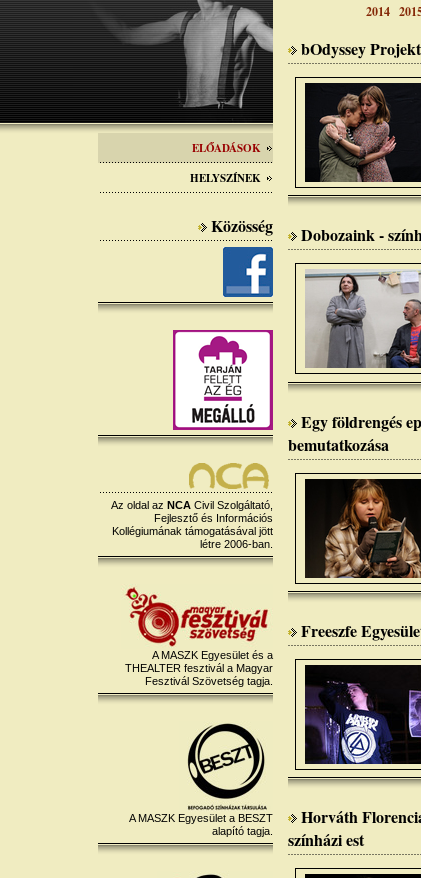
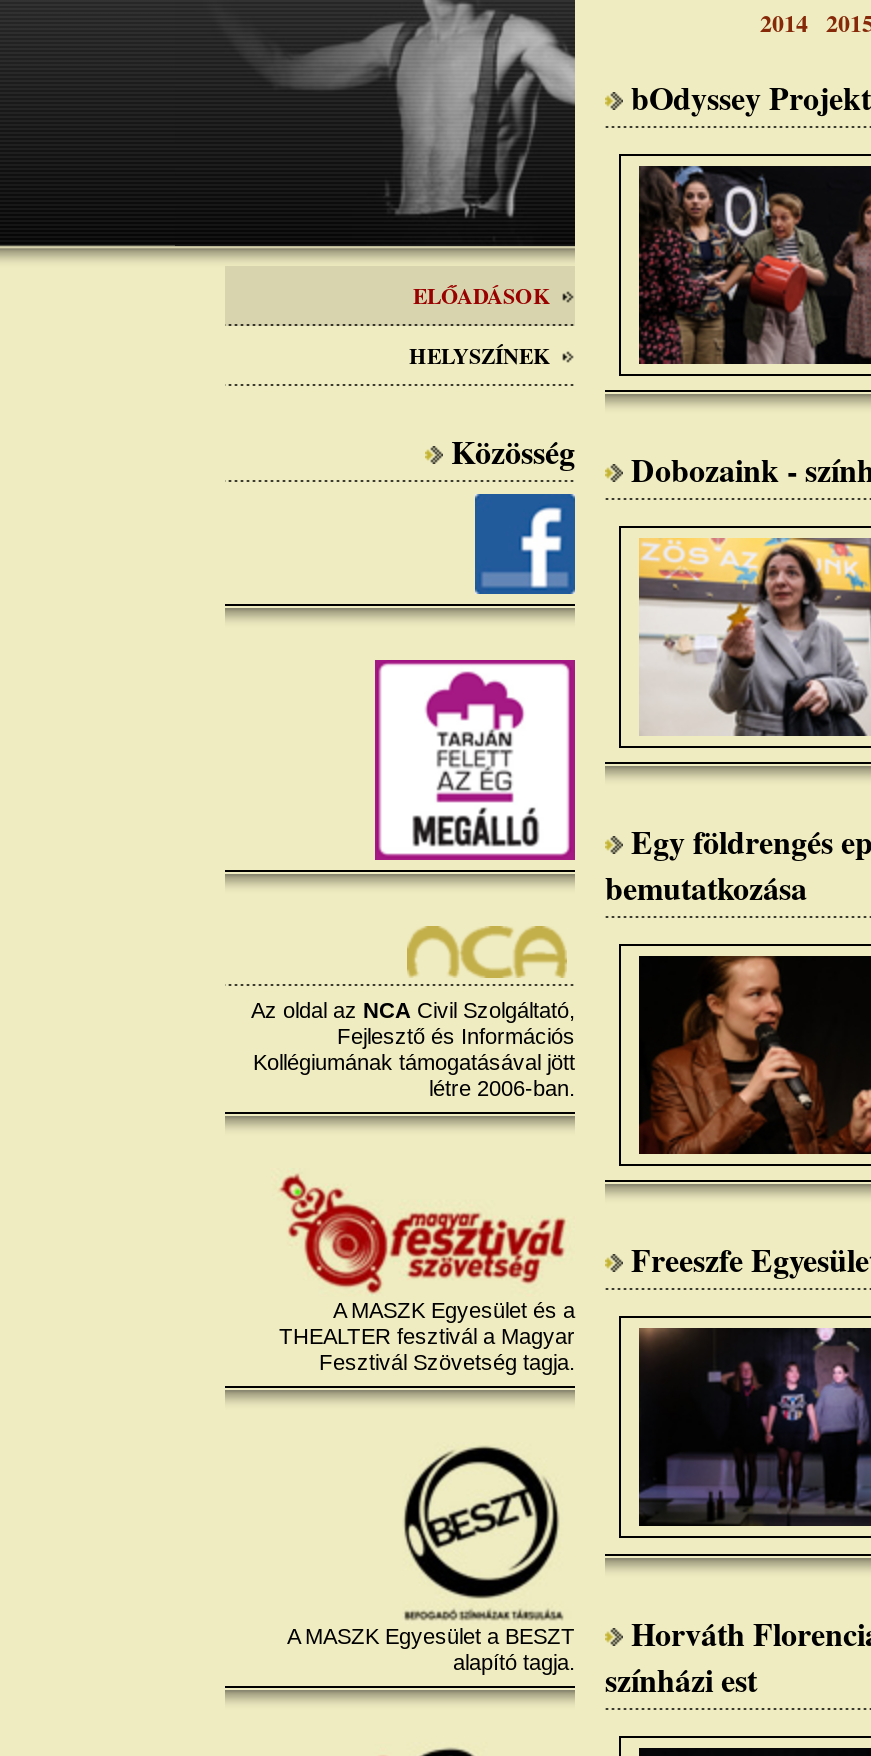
[305,82,418,182] [image] -> [639,164,865,364] [image]
[304,270,418,369] [image] -> [637,536,865,736] [image]
[313,479,418,579] [image] -> [653,956,865,1156] [image]
[305,664,418,765] [image] -> [639,1326,865,1528] [image]

